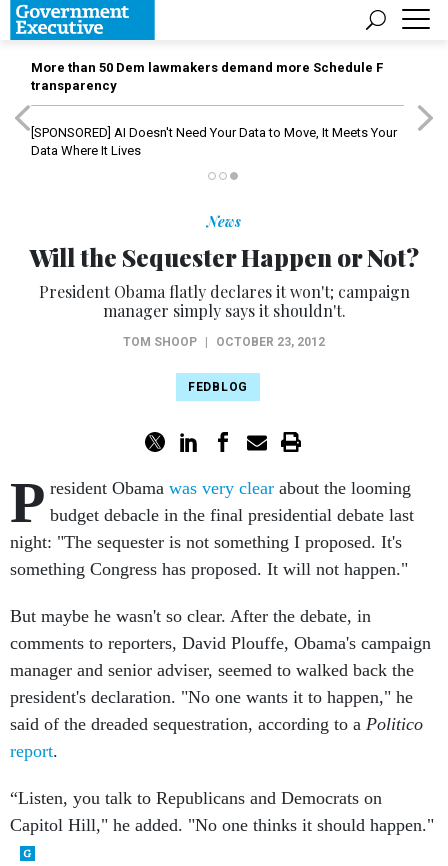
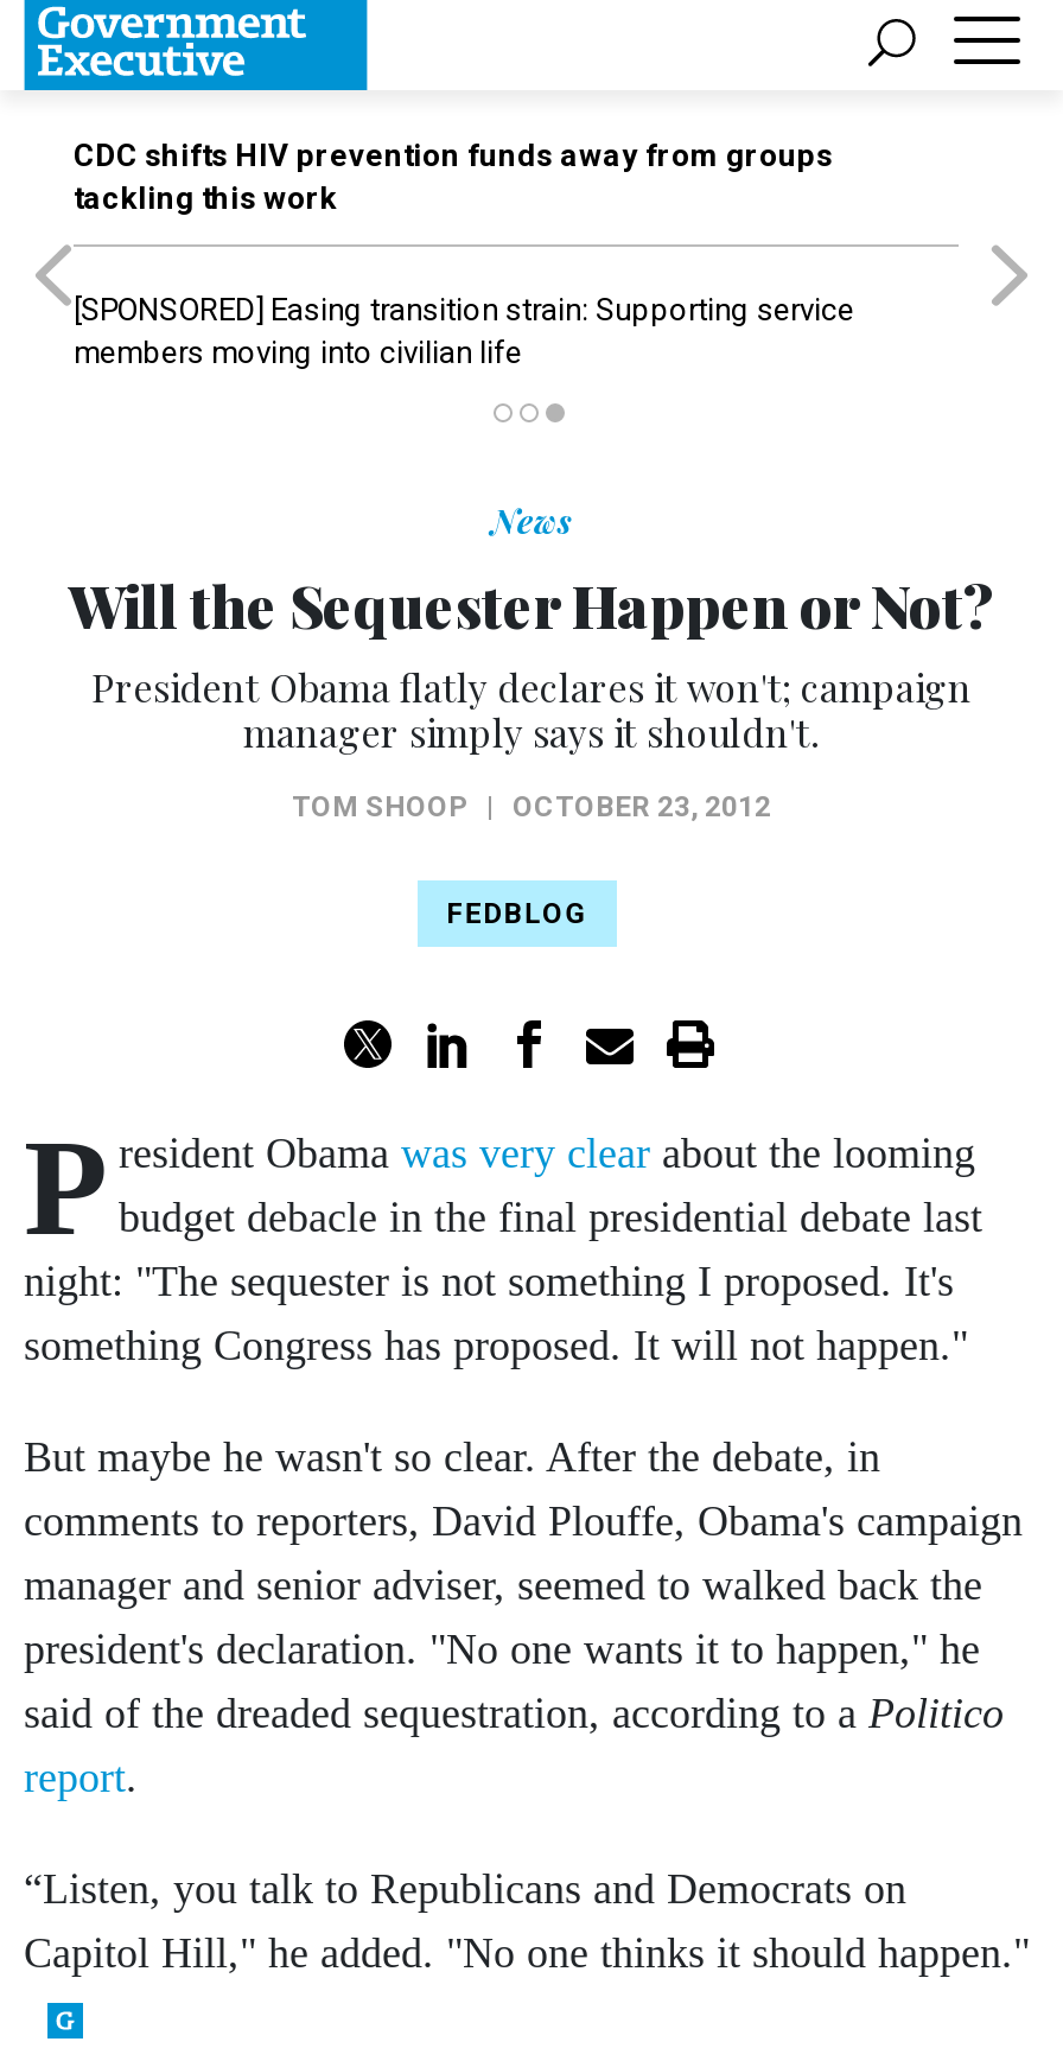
[31,60,383,93] More than 50 Dem lawmakers demand more Schedule F | transparency -> [74,138,833,216] CDC shifts HIV prevention funds away from groups | tackling this work
[31,125,397,158] [SPONSORED] AI Doesn't Need Your Data to Move, It Meets Your | Data Where It Lives -> [74,292,854,370] [SPONSORED] Easing transition strain: Supporting service | members moving into civilian life

